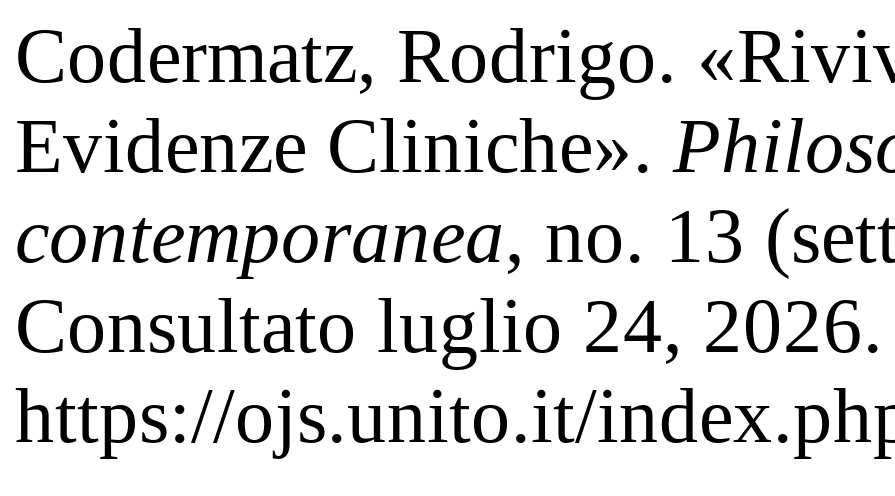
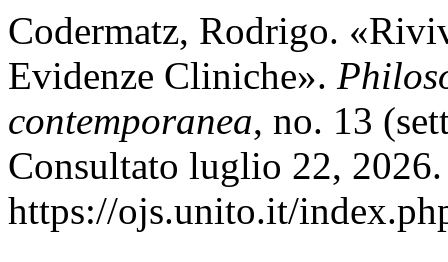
[15,282,883,368] Consultato luglio 24, 2026. -> [8,144,442,187] Consultato luglio 22, 2026.

